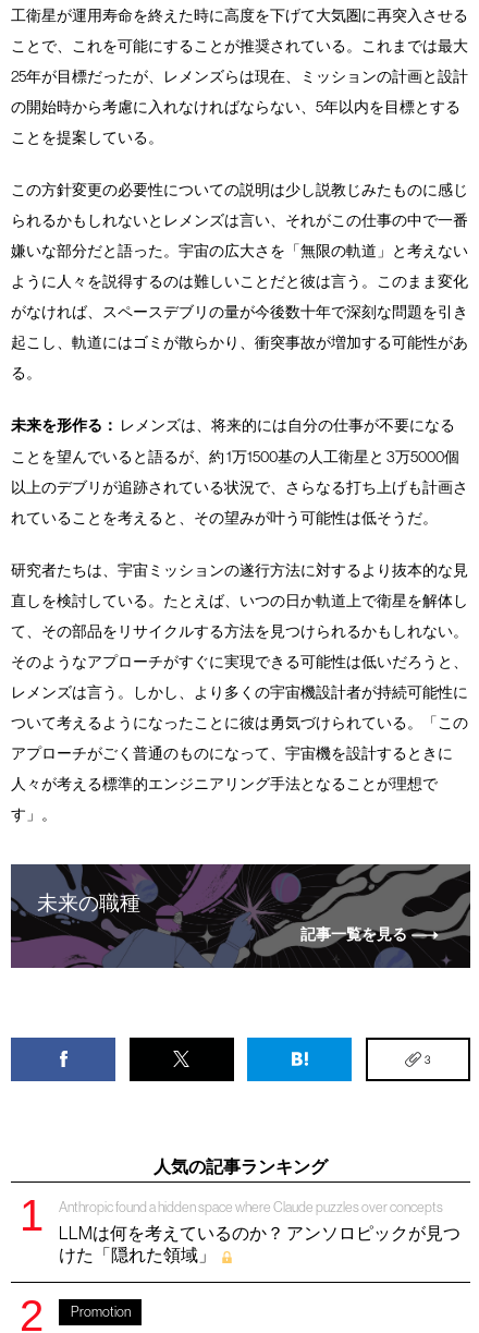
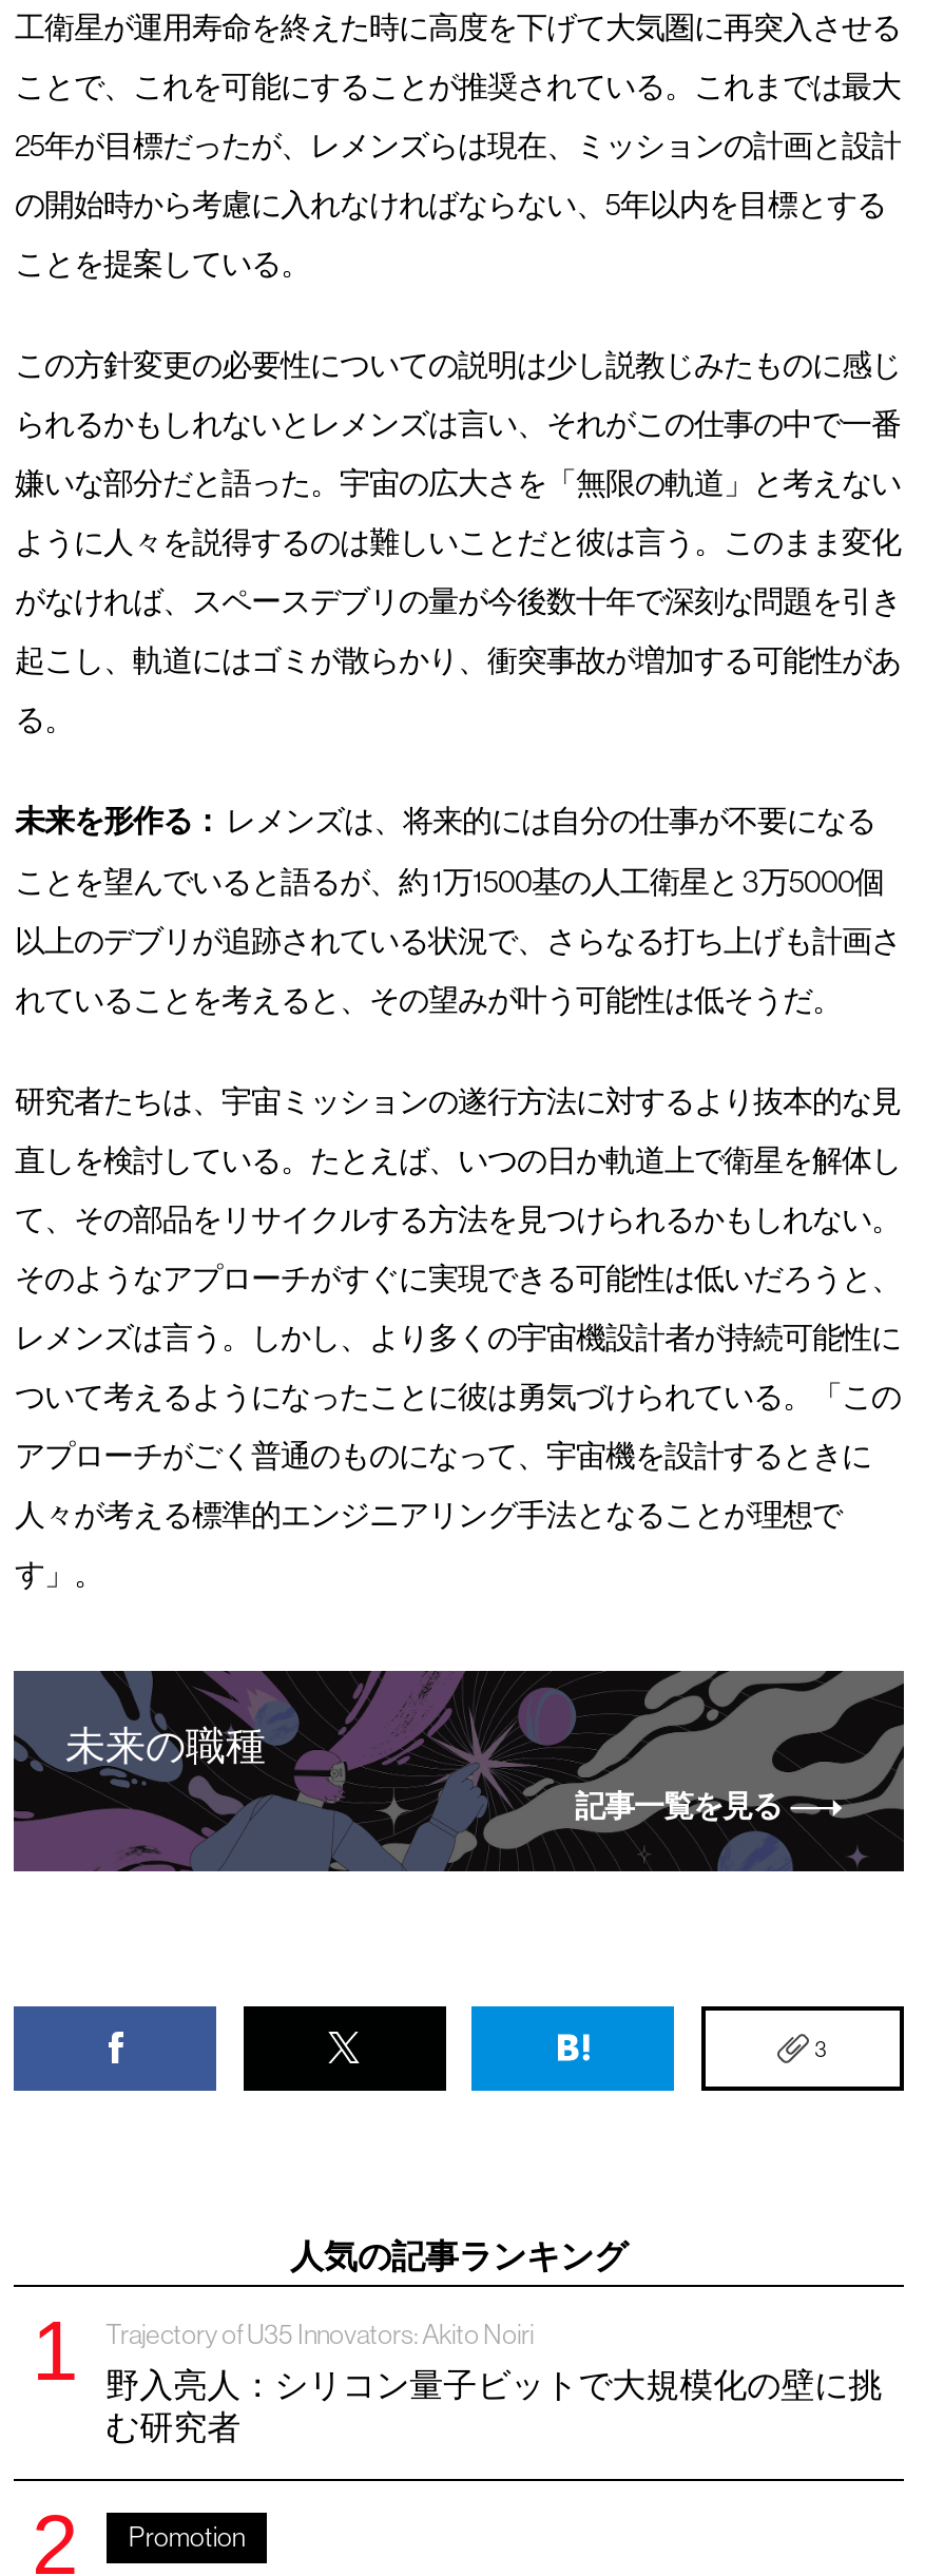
[58,1199,460,1264] Anthropic found a hidden space where Claude puzzles over concepts | LLMは何を考えているのか？ アンソロピックが見つ | けた「隠れた領域」 -> [106,2318,882,2445] Trajectory of U35 Innovators: Akito Noiri | 野入亮人：シリコン量子ビットで大規模化の壁に挑 | む研究者

